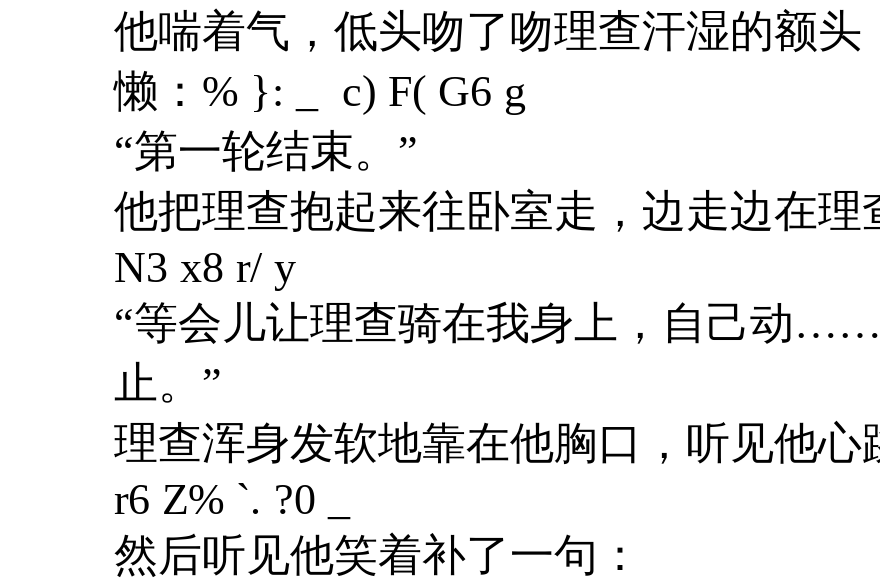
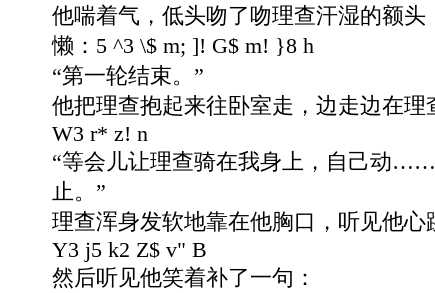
[114,66,526,116] 懒：% }: _ c) F( G6 g -> [52,33,314,58] 懒：5 ^3 \$ m; ]! G$ m! }8 h
[114,242,296,292] N3 x8 r/ y -> [52,121,148,146] W3 r* z! n
[114,474,350,524] r6 Z% `. ?0 _ -> [52,237,207,262] Y3 j5 k2 Z$ v" B

